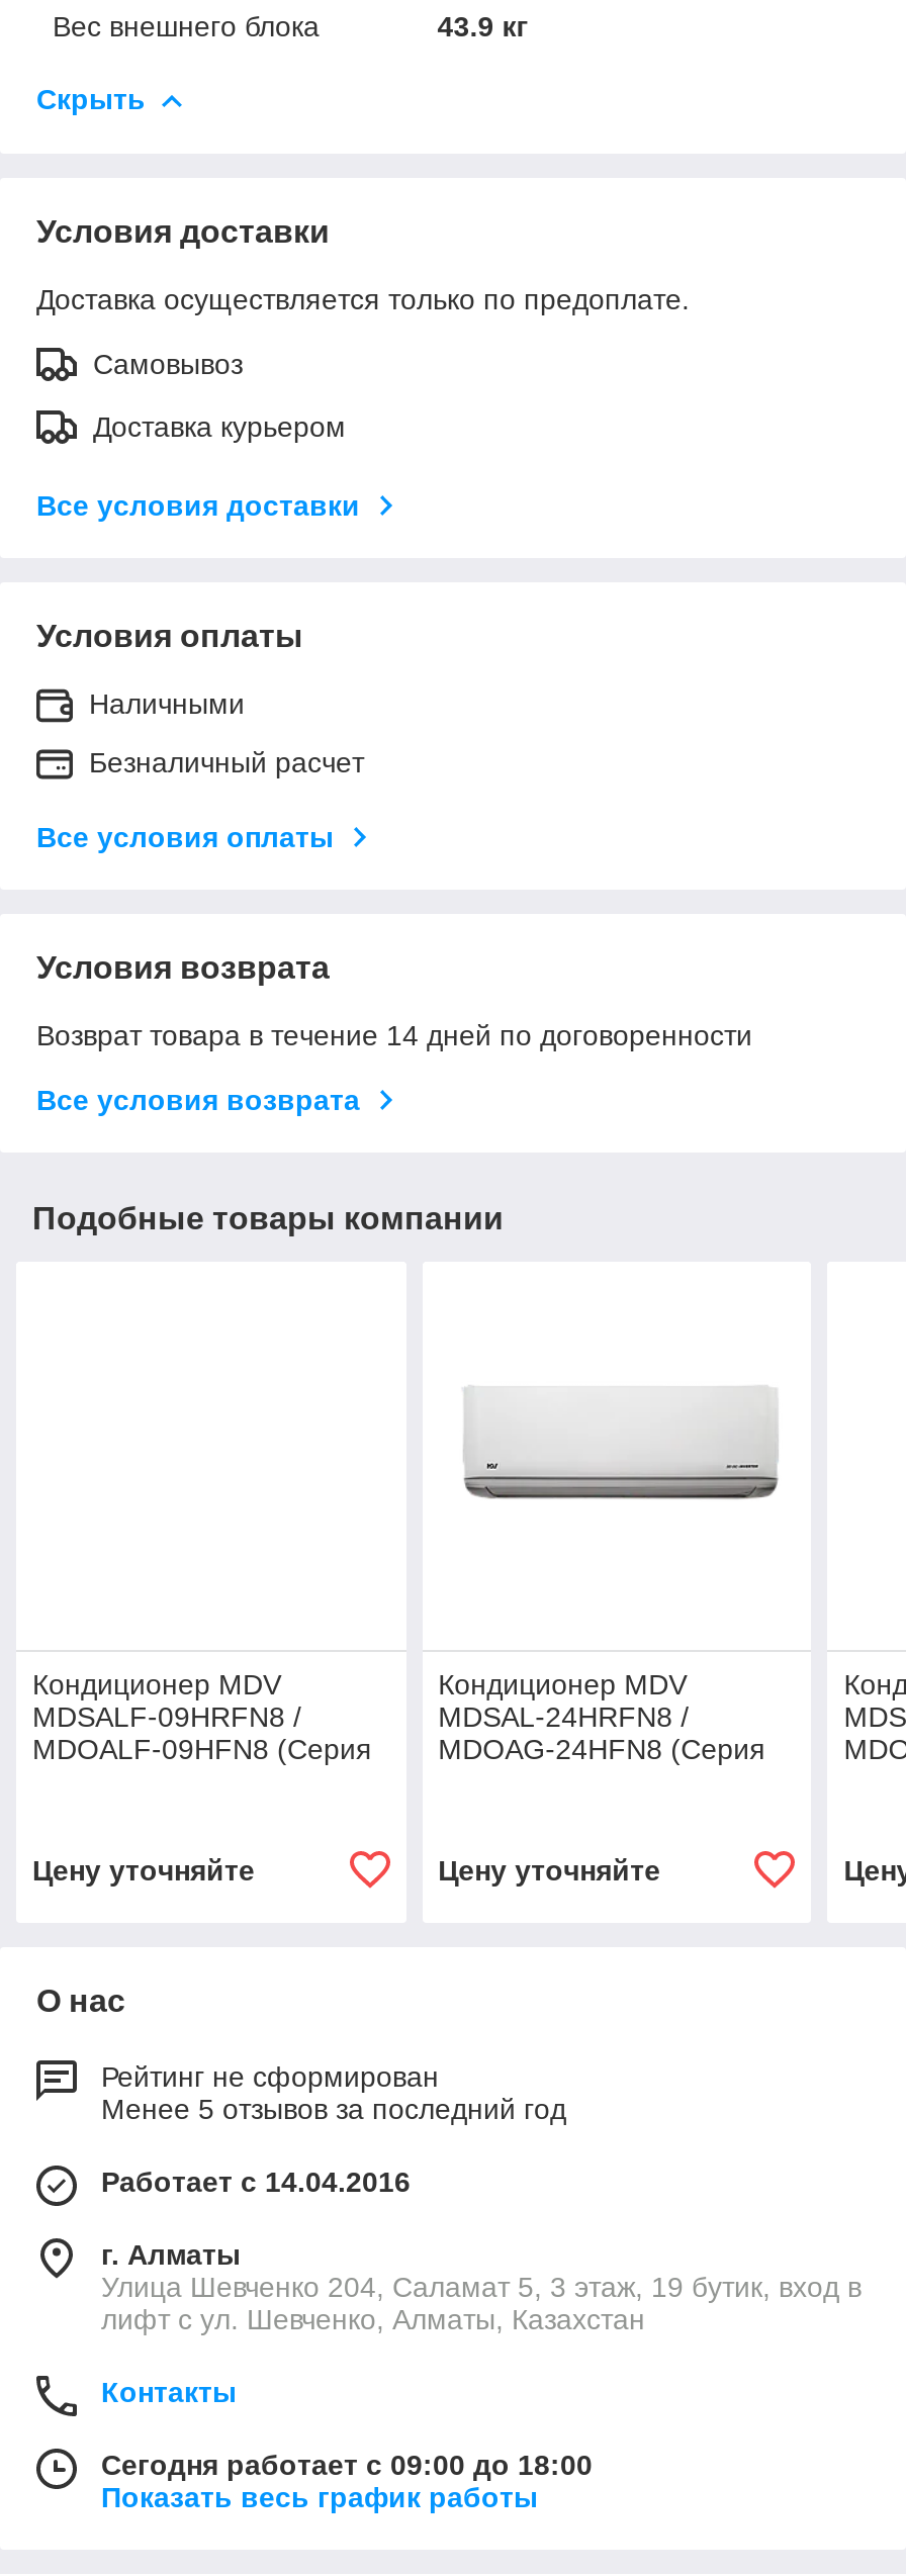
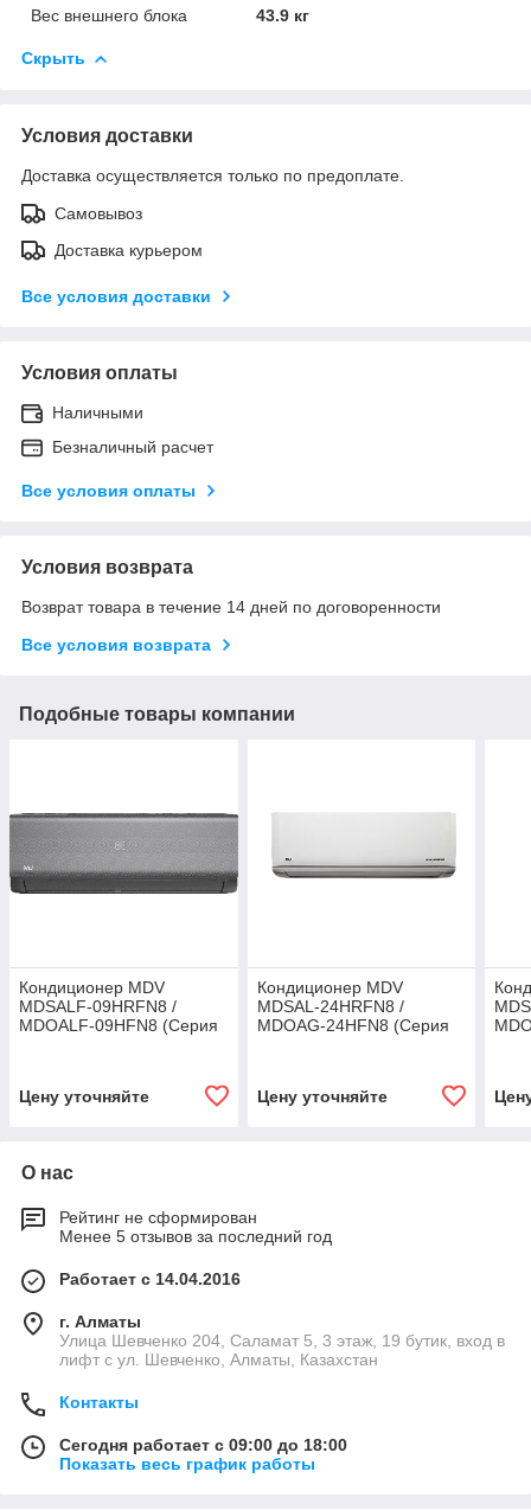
none -> [8,812,239,895] [image]

